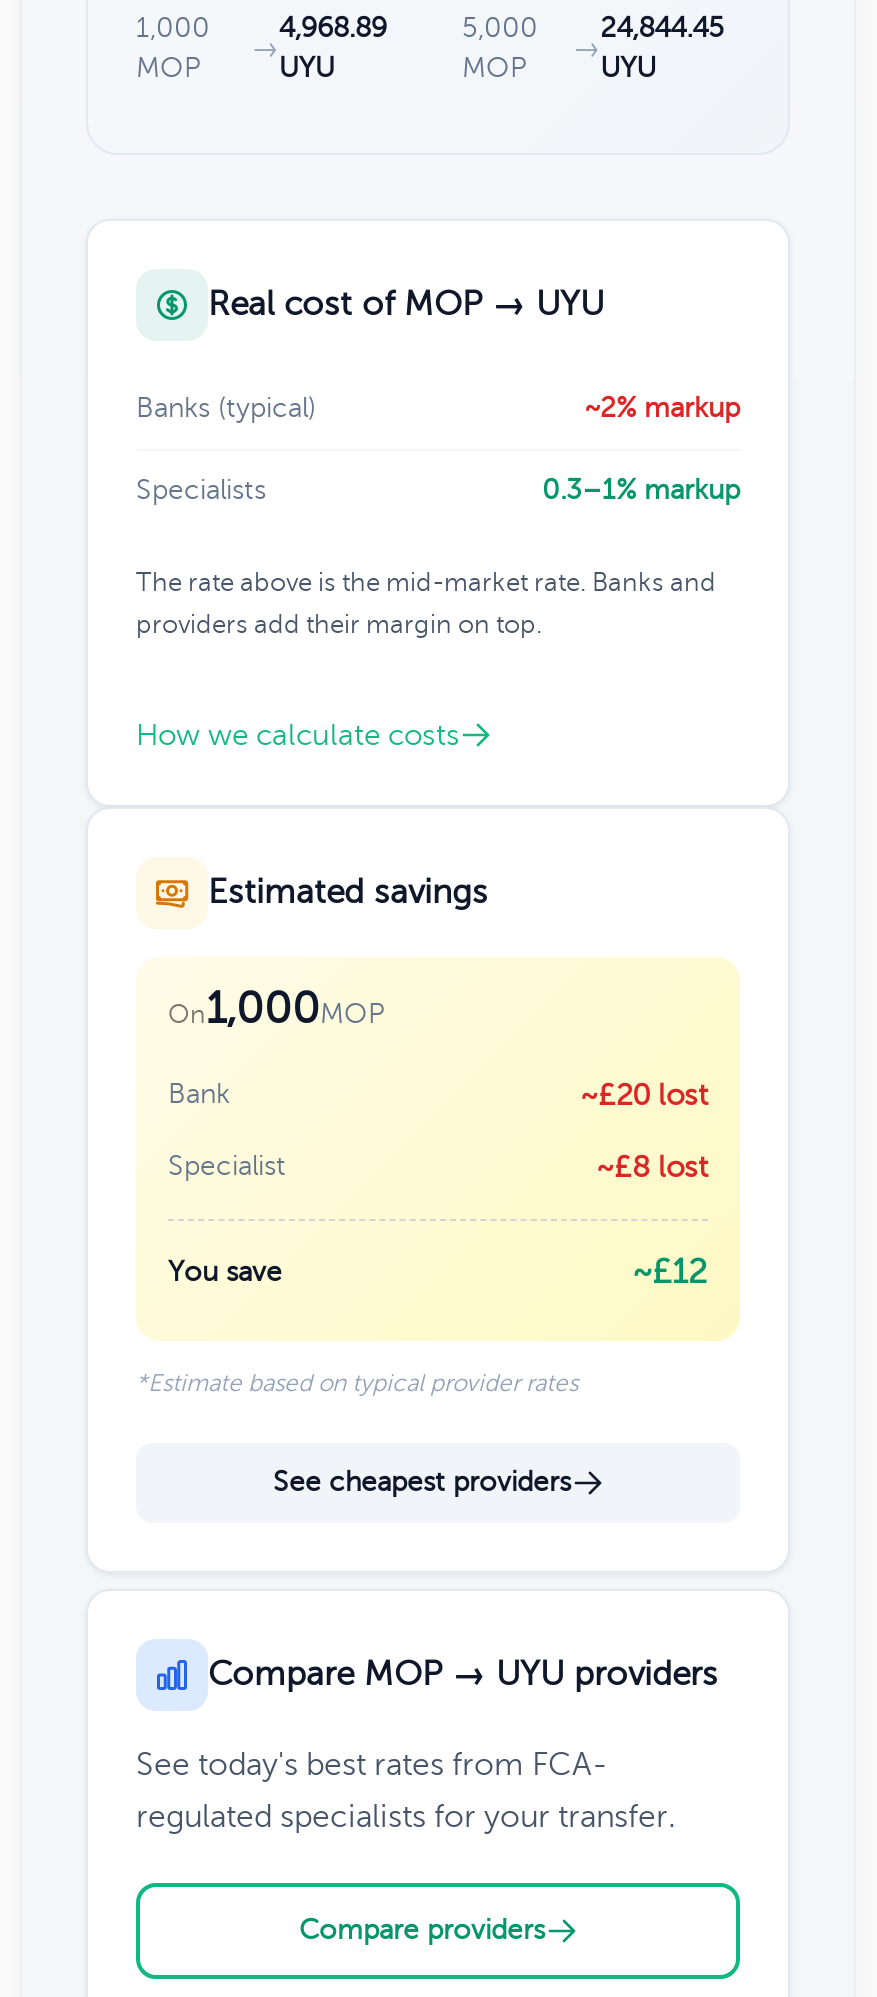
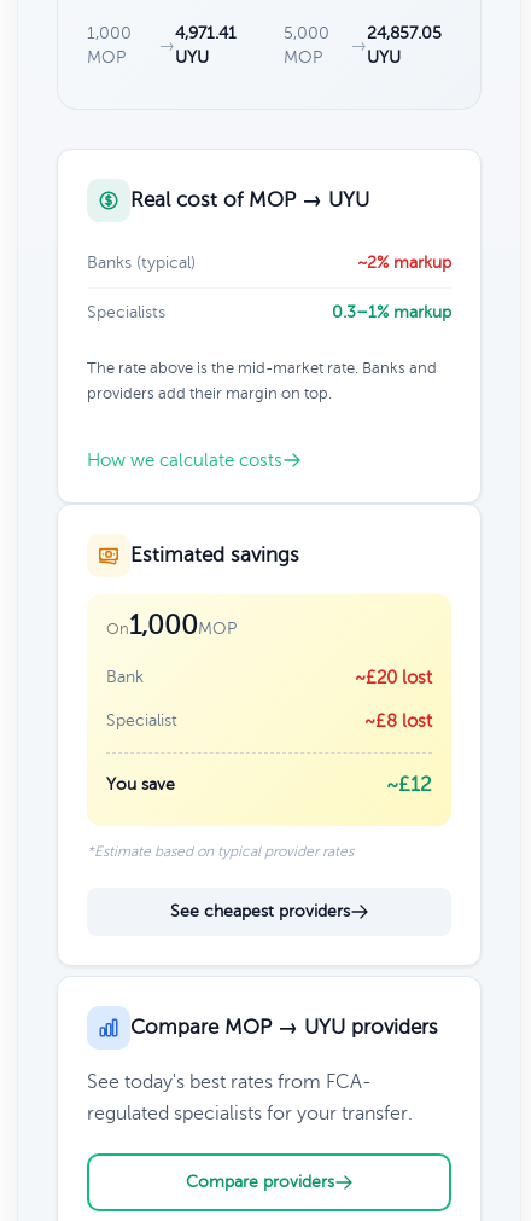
[279,12,387,42] 4,968.89 -> [174,24,236,42] 4,971.41
[600,12,724,42] 24,844.45 -> [367,24,442,42] 24,857.05

